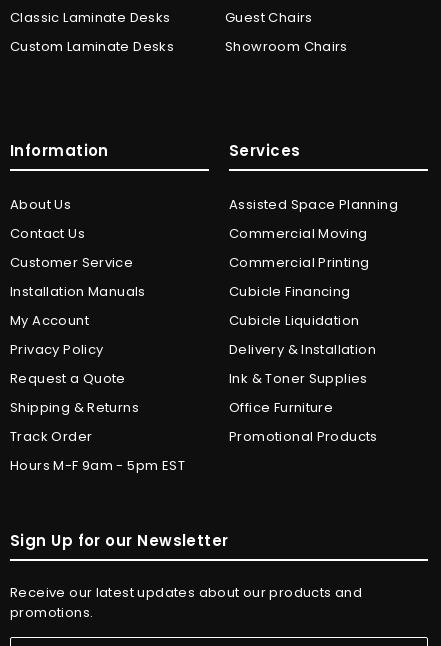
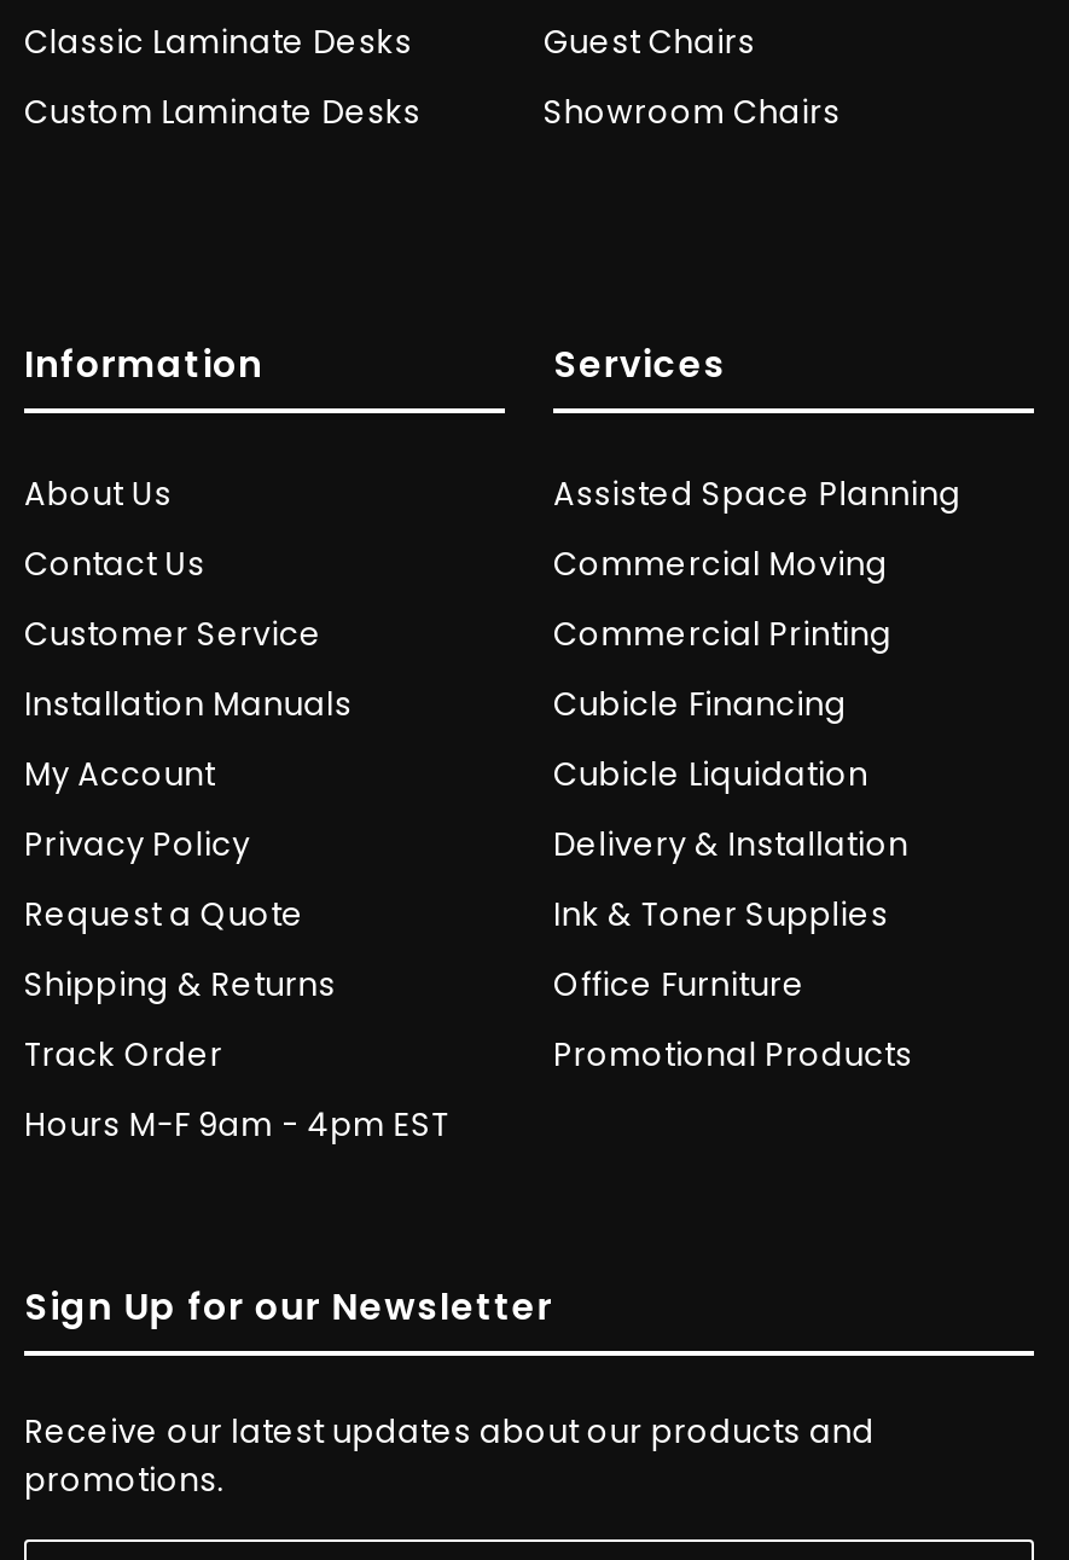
[10,456,185,475] Hours M-F 9am - 5pm EST -> [24,1102,449,1147] Hours M-F 9am - 4pm EST

